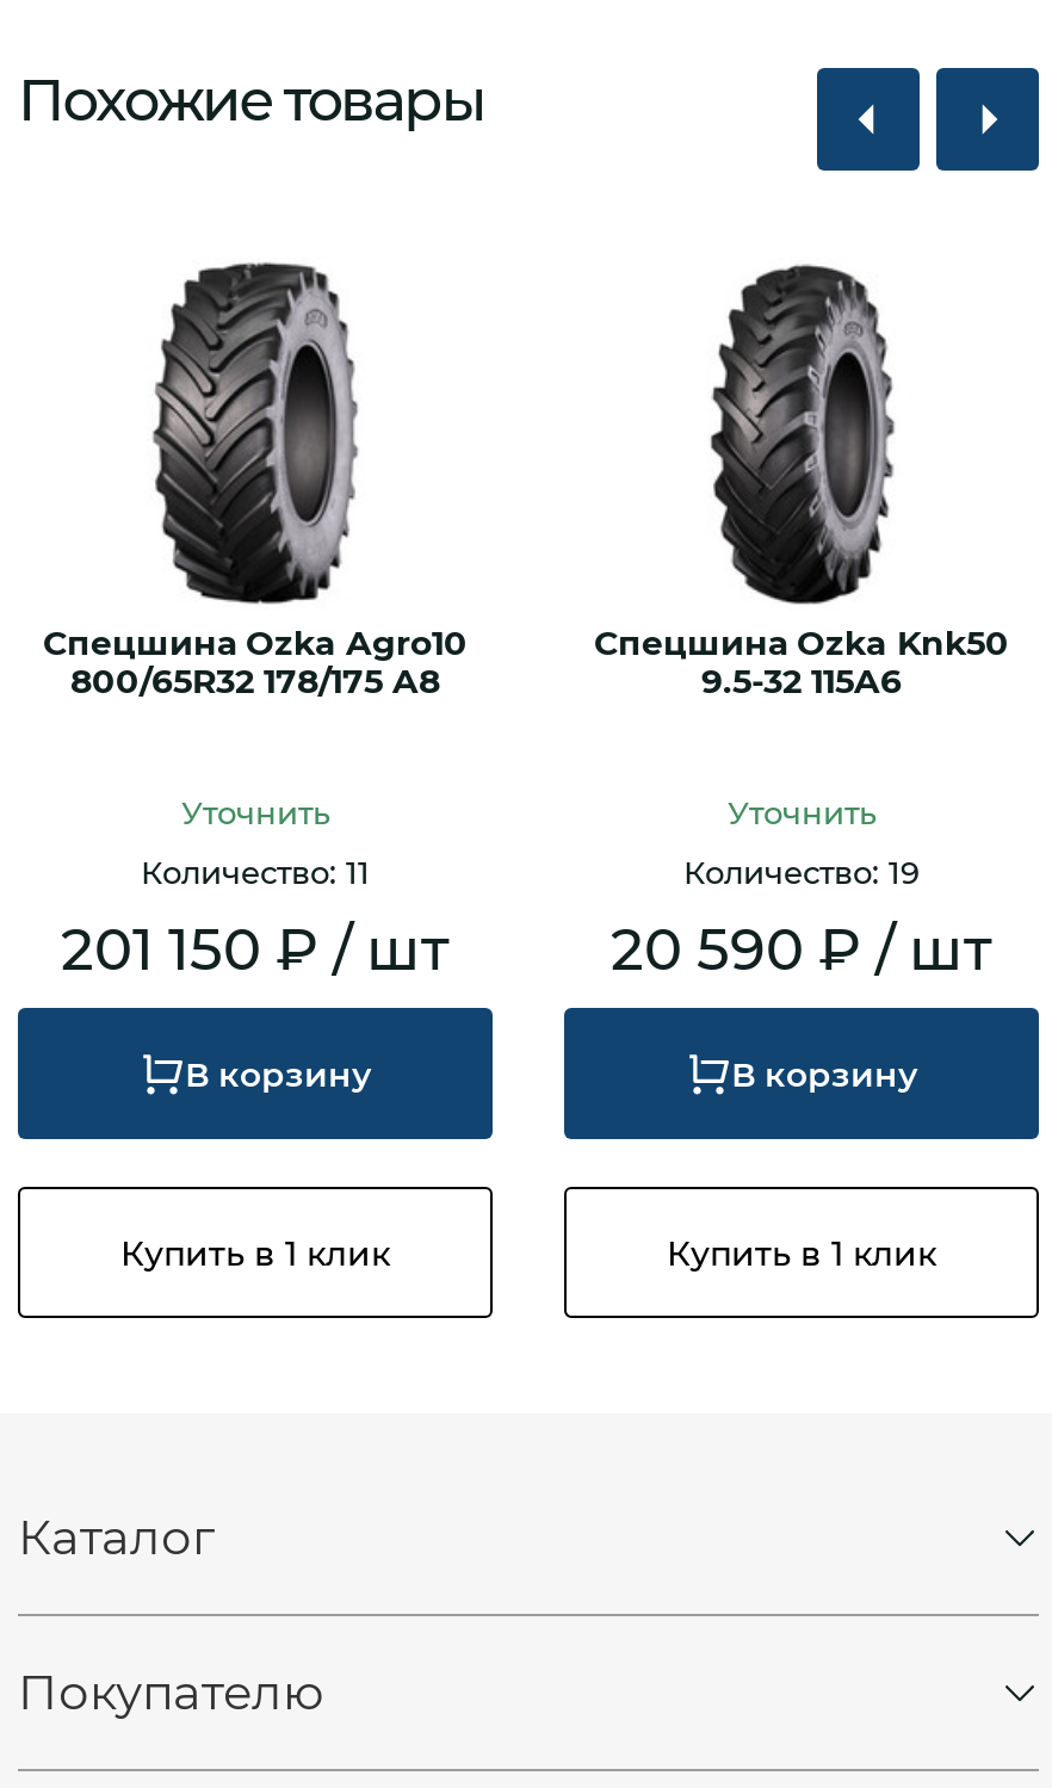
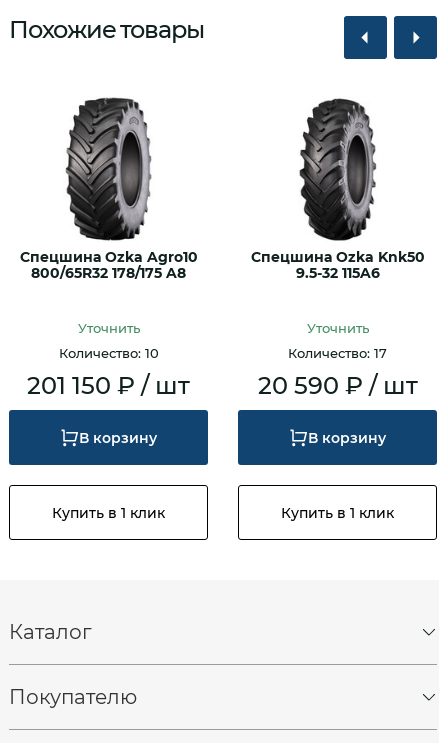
[141,853,370,891] Количество: 11 -> [58,345,158,361] Количество: 10
[683,853,920,891] Количество: 19 -> [288,345,387,361] Количество: 17

